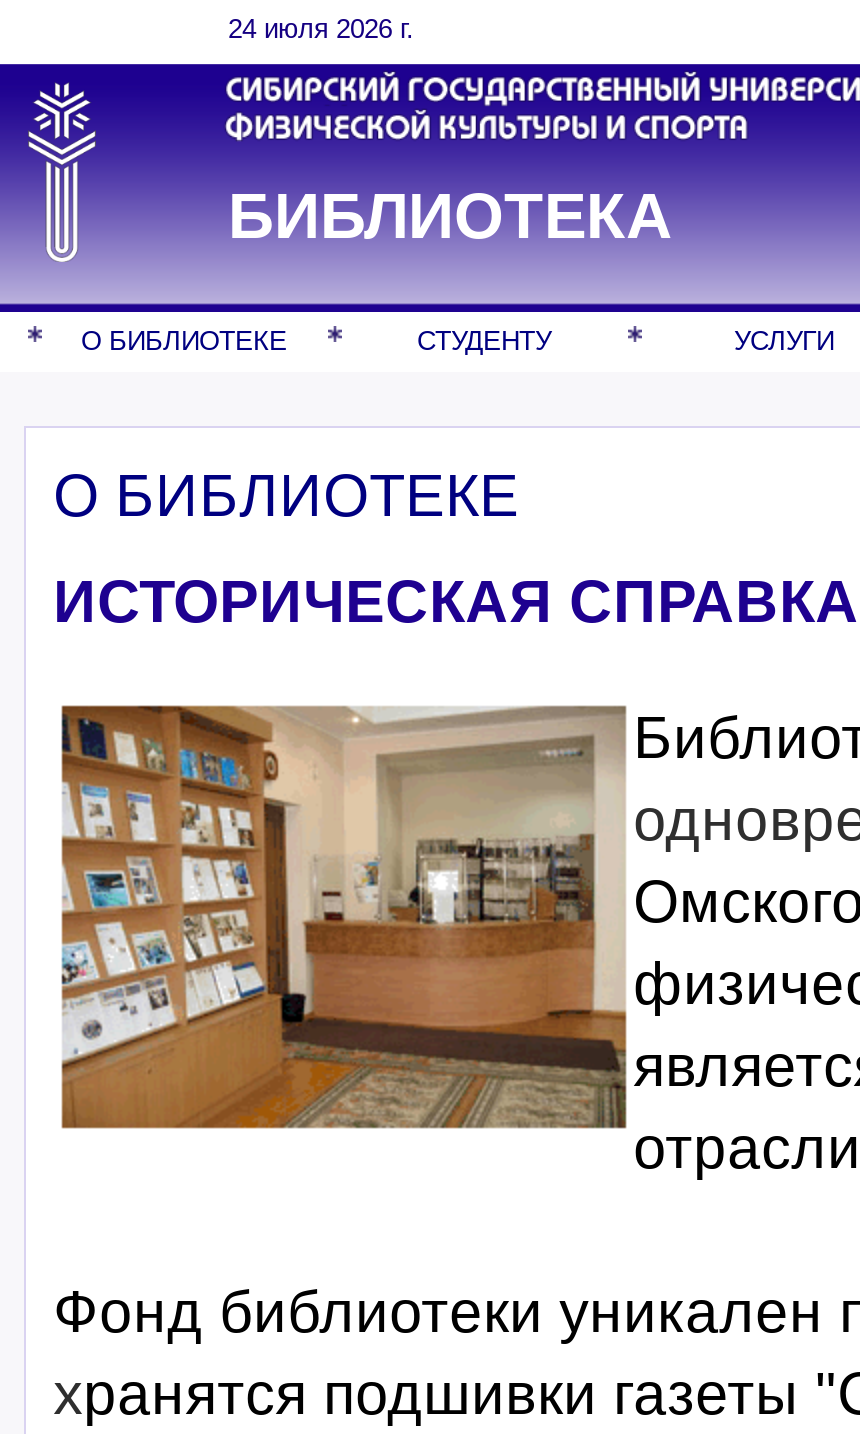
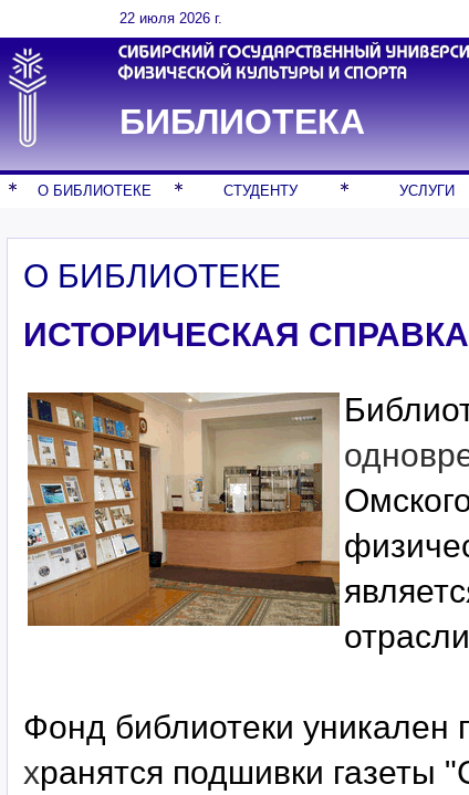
[228,14,414,44] 24 июля 2026 г. -> [119,10,222,27] 22 июля 2026 г.

